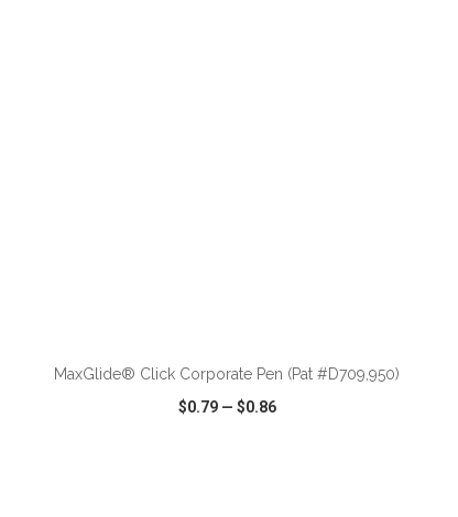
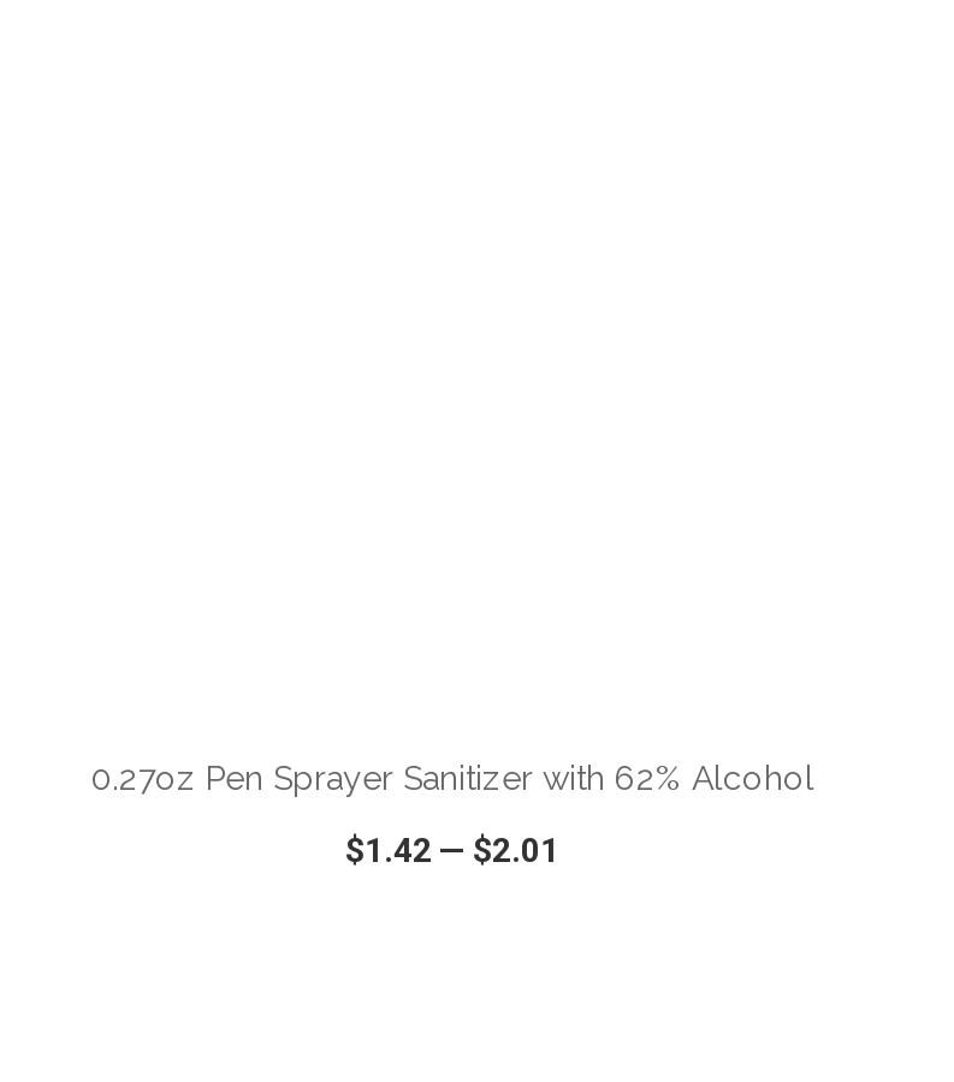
[54,365,400,383] MaxGlide® Click Corporate Pen (Pat #D709,950) -> [90,759,814,797] 0.27oz Pen Sprayer Sanitizer with 62% Alcohol
[178,398,276,416] $0.79 — $0.86 -> [345,831,559,869] $1.42 — $2.01

